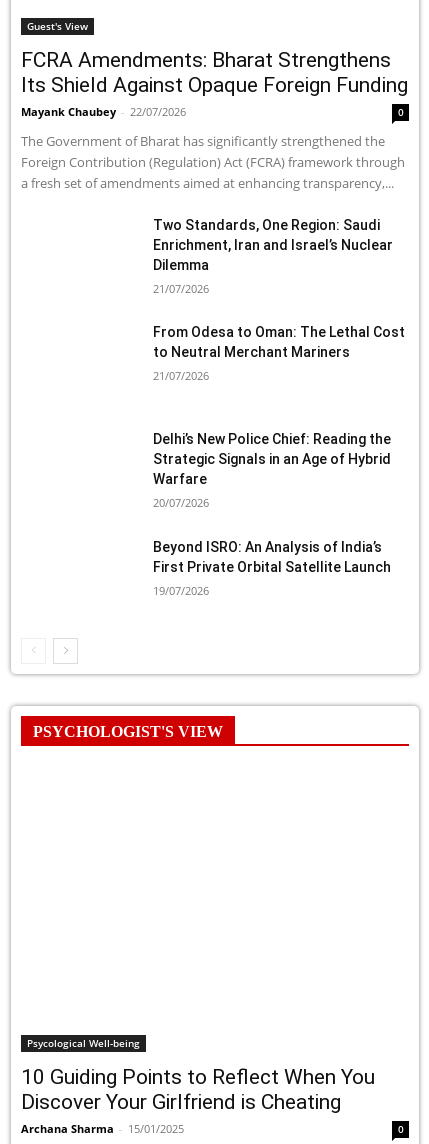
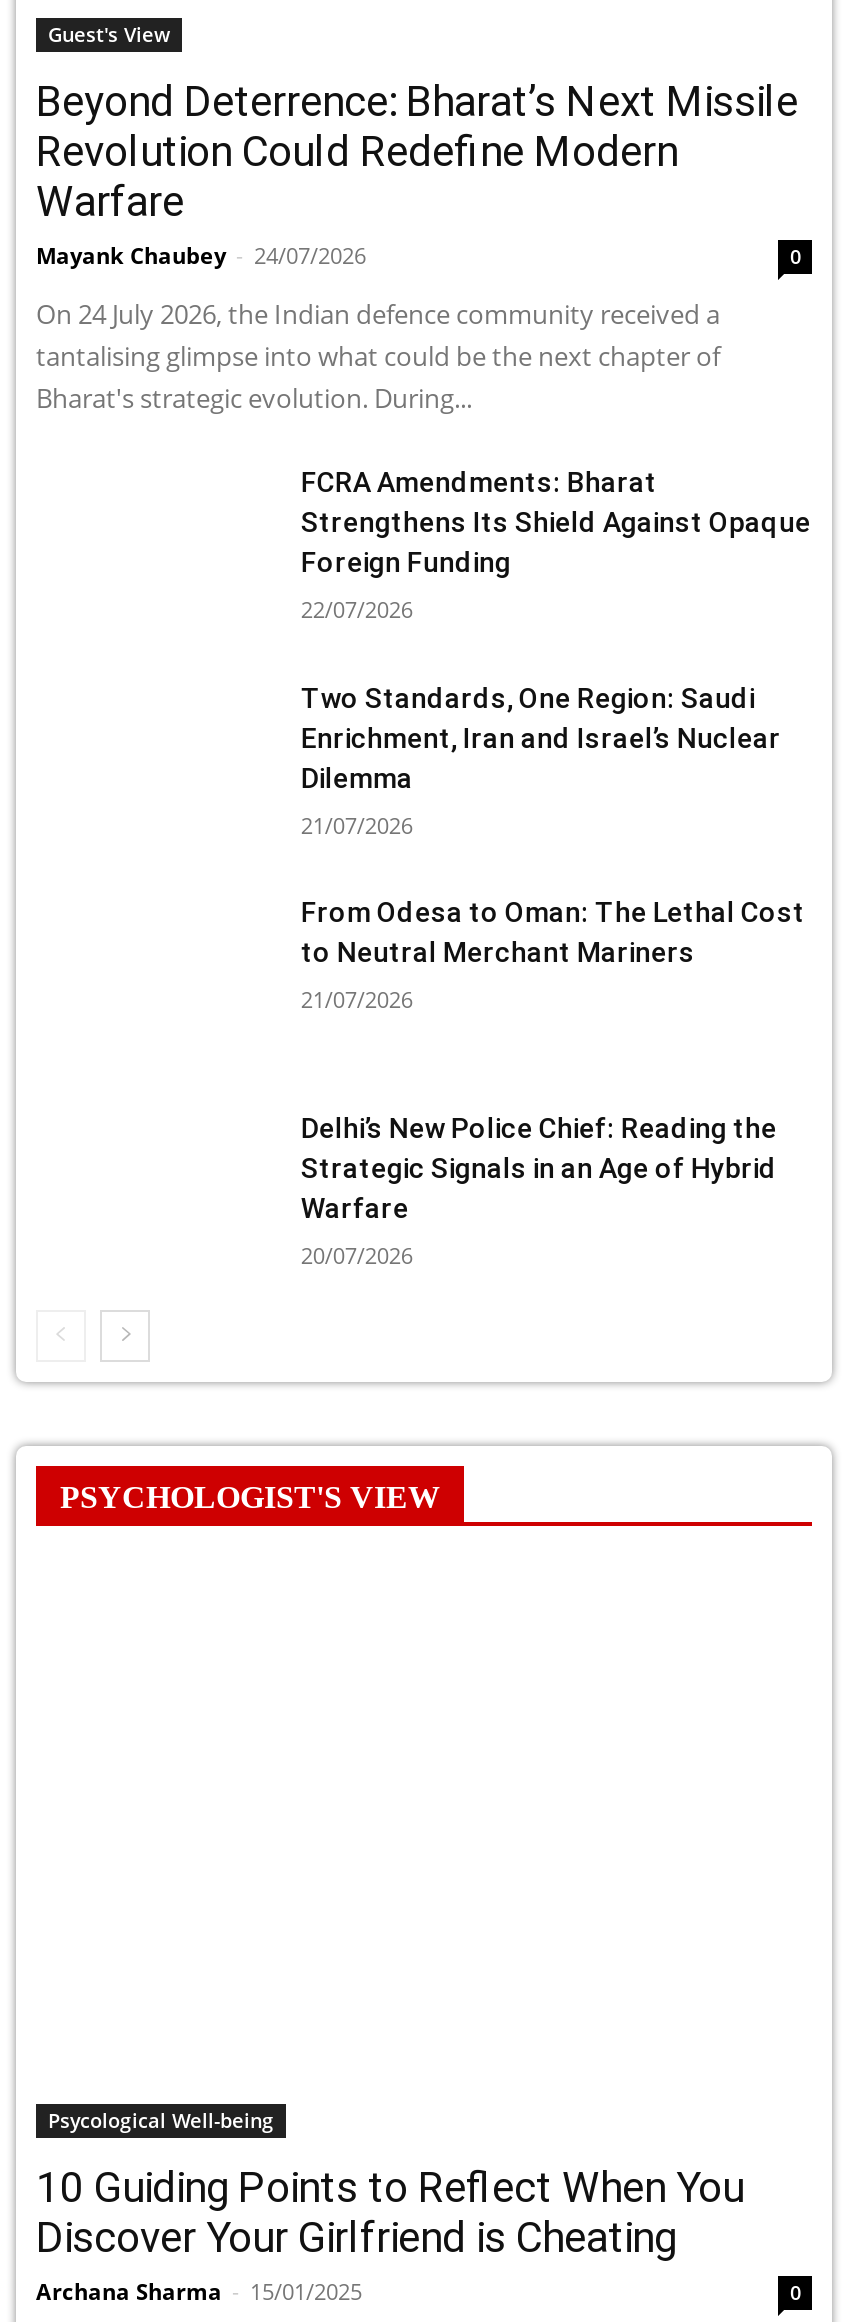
[21,47,408,118] FCRA Amendments: Bharat Strengthens | Its Shield Against Opaque Foreign Funding | Mayank Chaubey - 22/07/2026 -> [36,79,798,271] Beyond Deterrence: Bharat’s Next Missile | Revolution Could Redefine Modern | Warfare | Mayank Chaubey - 24/07/2026
[21,131,405,191] The Government of Bharat has significantly strengthened the | Foreign Contribution (Regulation) Act (FCRA) framework through | a fresh set of amendments aimed at enhancing transparency,... -> [36,297,811,625] On 24 July 2026, the Indian defence community received a | tantalising glimpse into what could be the next chapter of | Bharat's strategic evolution. During... | FCRA Amendments: Bharat | Strengthens Its Shield Against Opaque | Foreign Funding | 22/07/2026
moved [153,216,405,510] -> [301,682,805,1270]: Two Standards, One Region: Saudi | Enrichment, Iran and Israel’s Nuclear | Dilemma | ... | Warfare | 20/07/2026
[153,539,391,598] Beyond ISRO: An Analysis of India’s | First Private Orbital Satellite Launch | 19/07/2026 -> none

